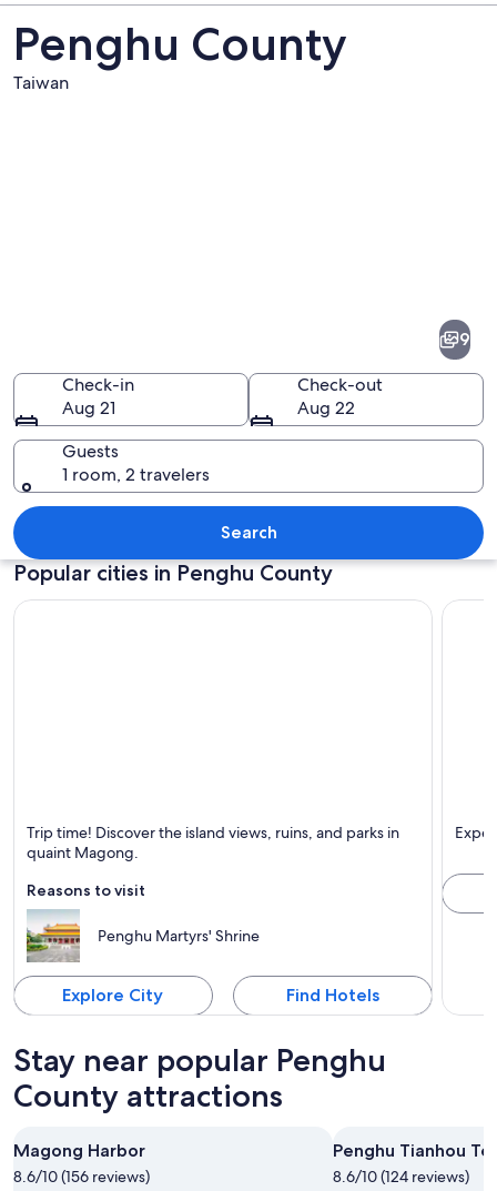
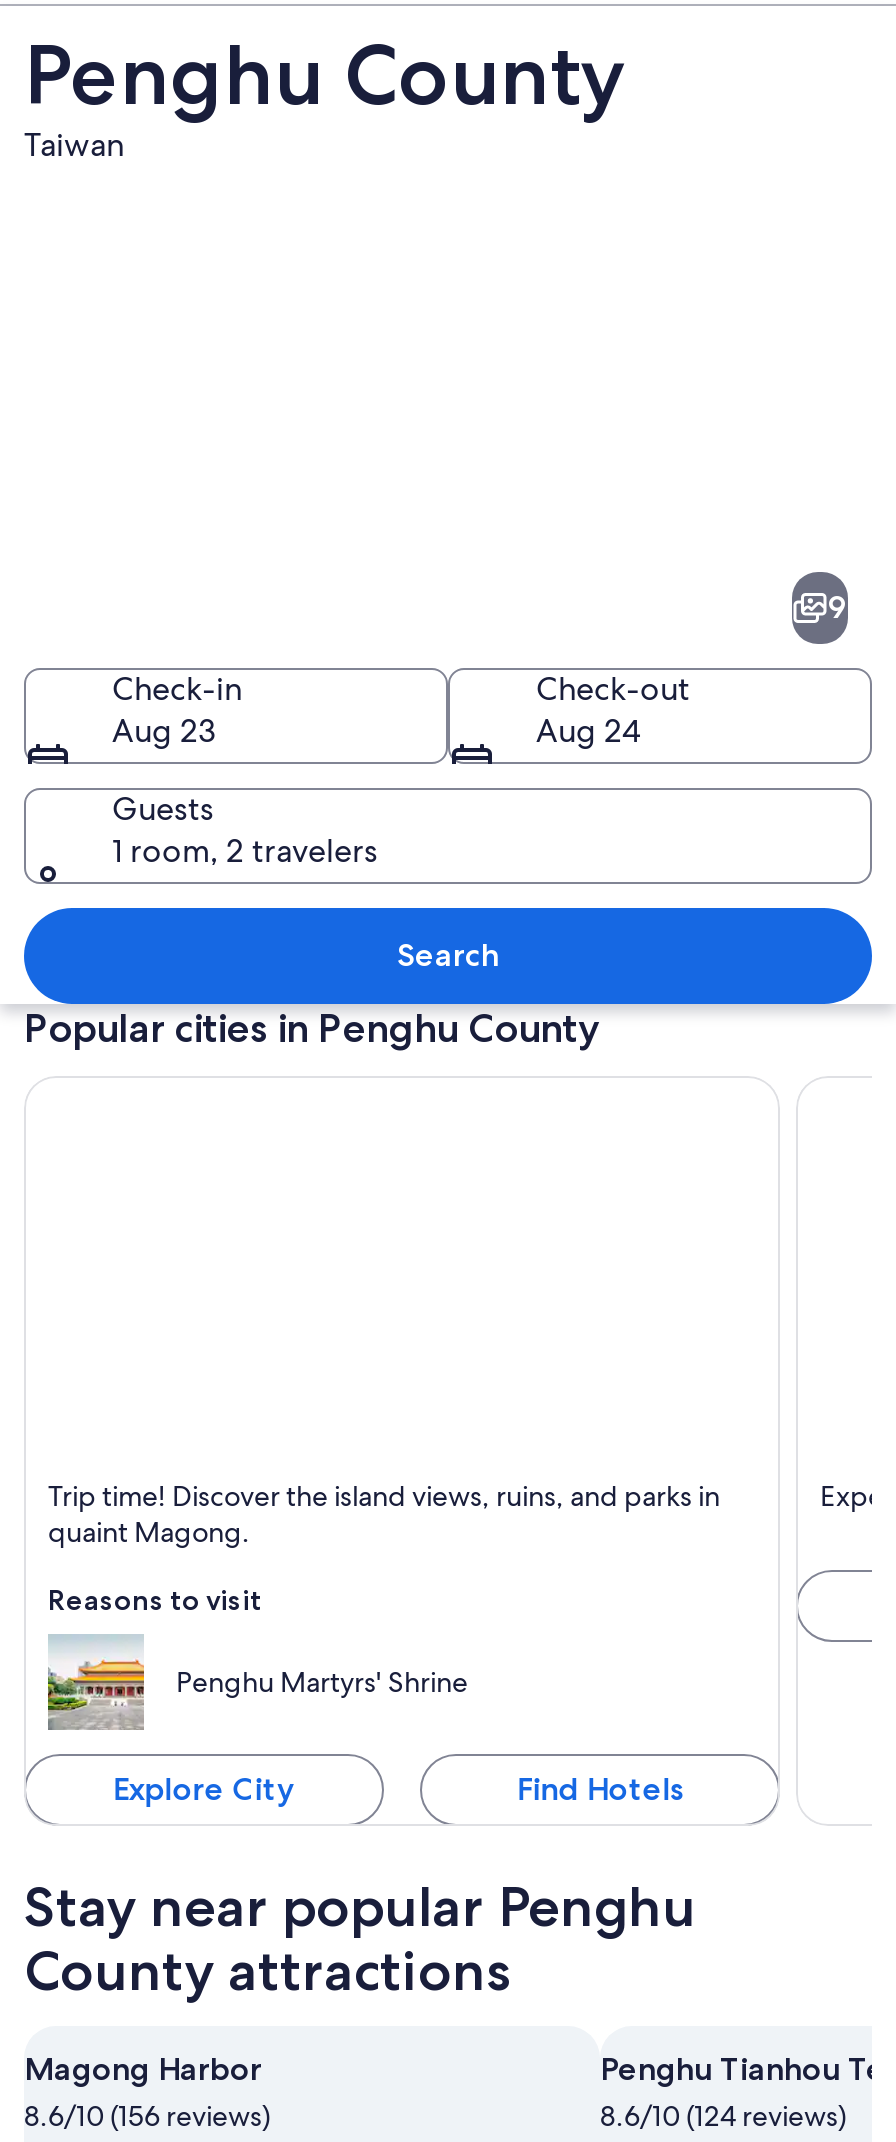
[62,396,115,419] Aug 21 -> [112,709,216,751] Aug 23
[297,396,355,419] Aug 22 -> [536,709,640,751] Aug 24

